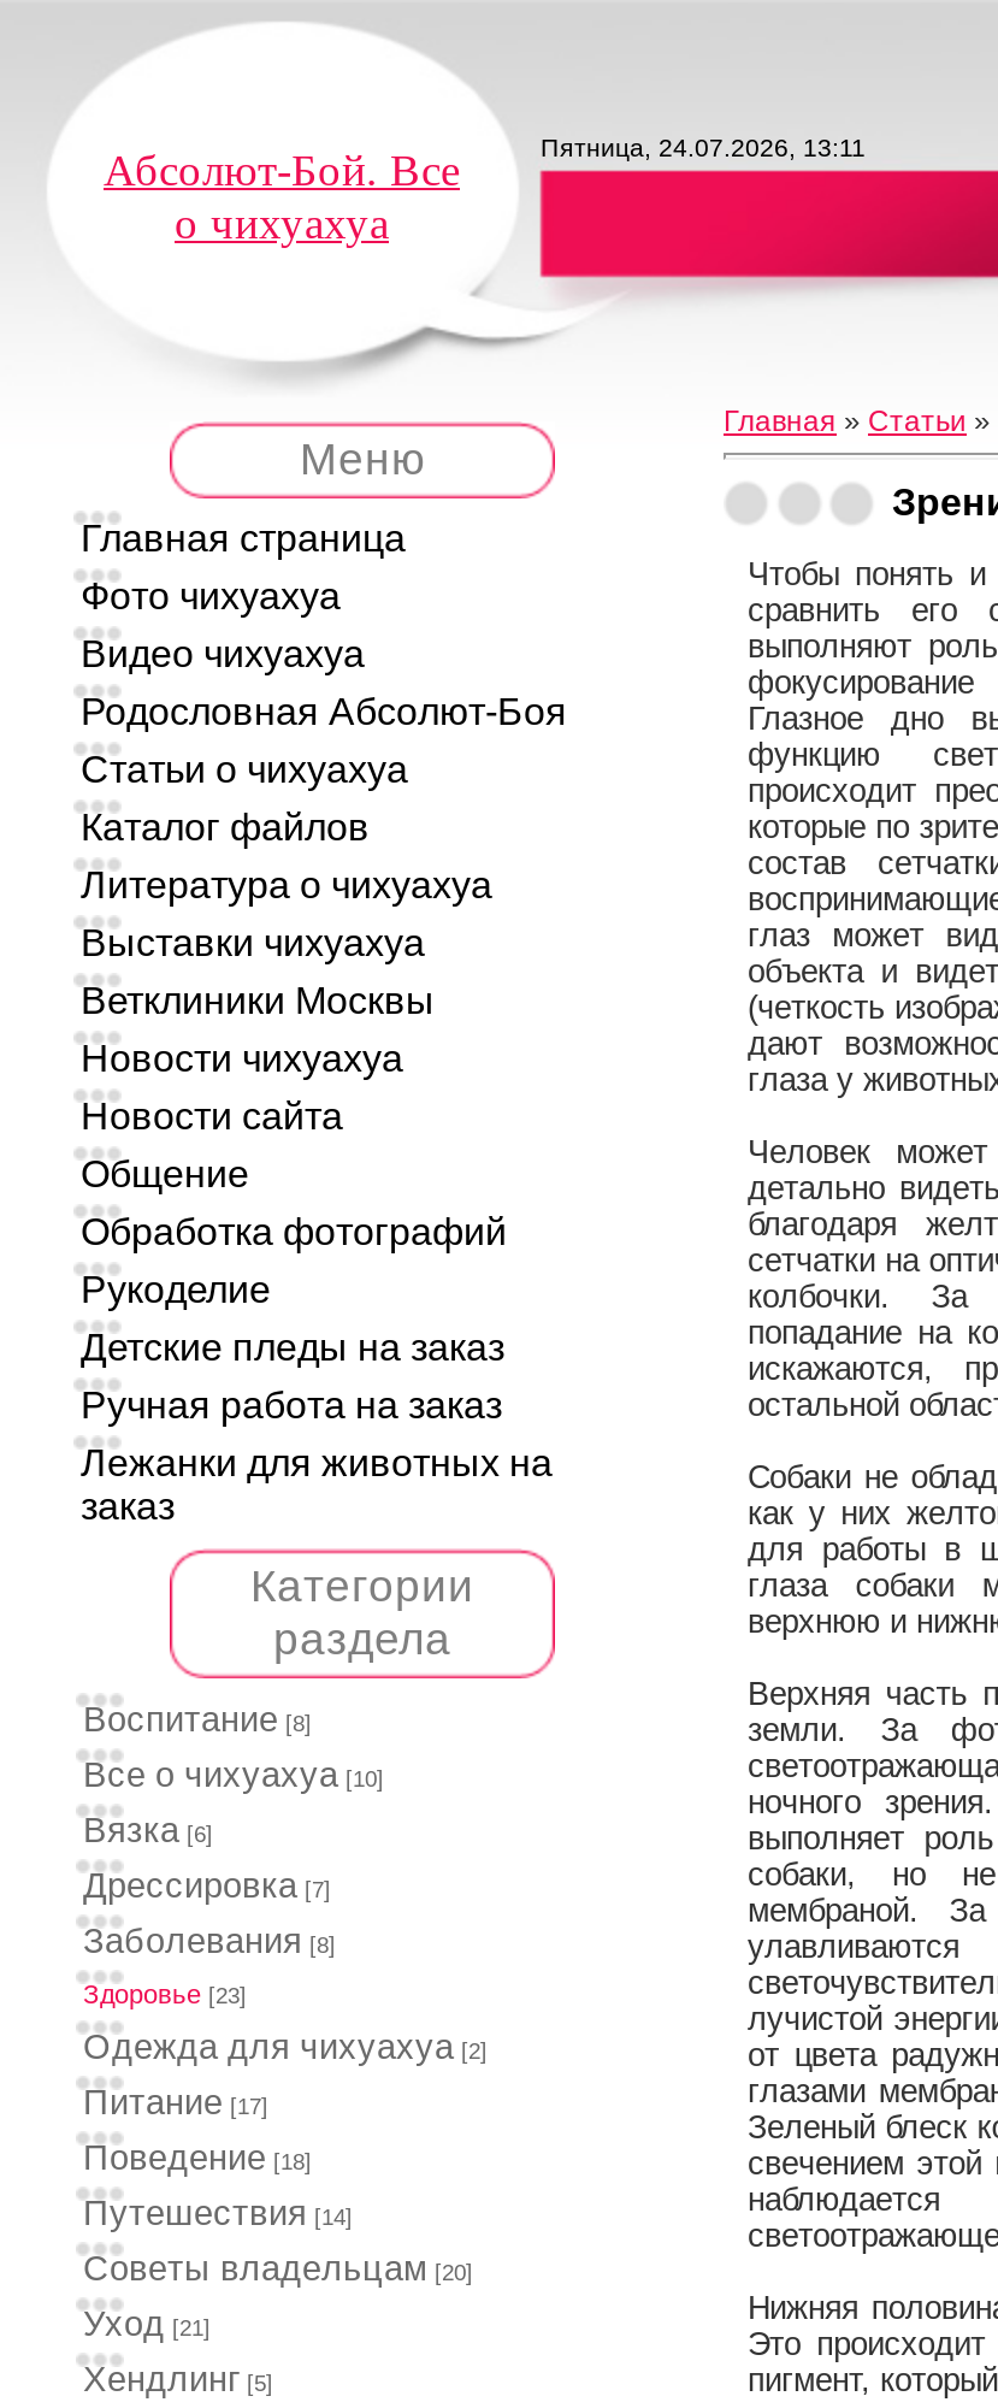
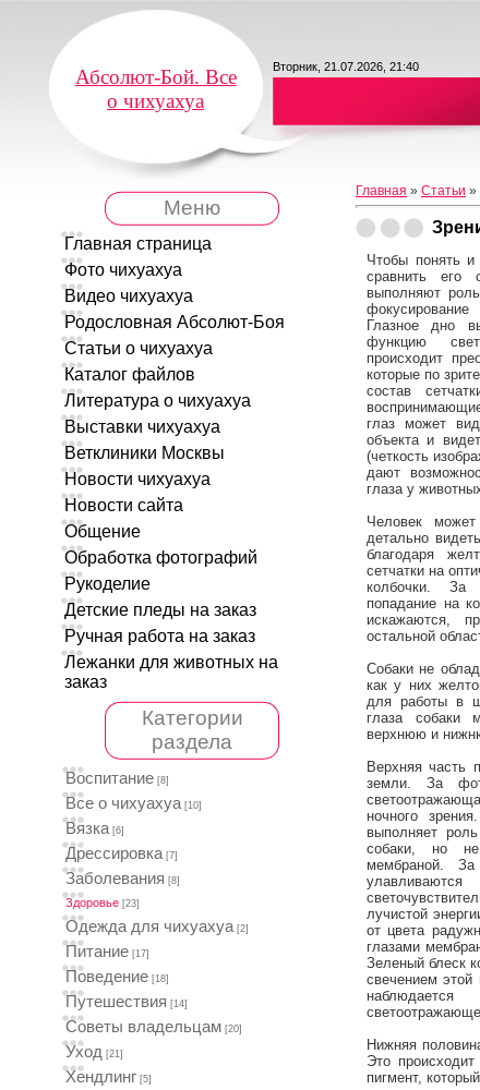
[541,132,866,161] Пятница, 24.07.2026, 13:11 -> [273,60,419,73] Вторник, 21.07.2026, 21:40

